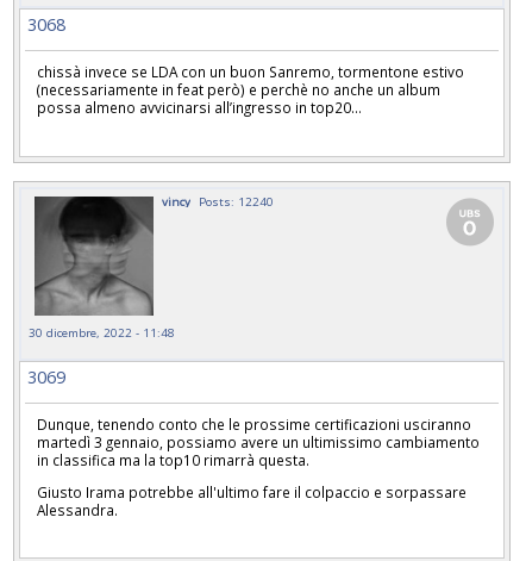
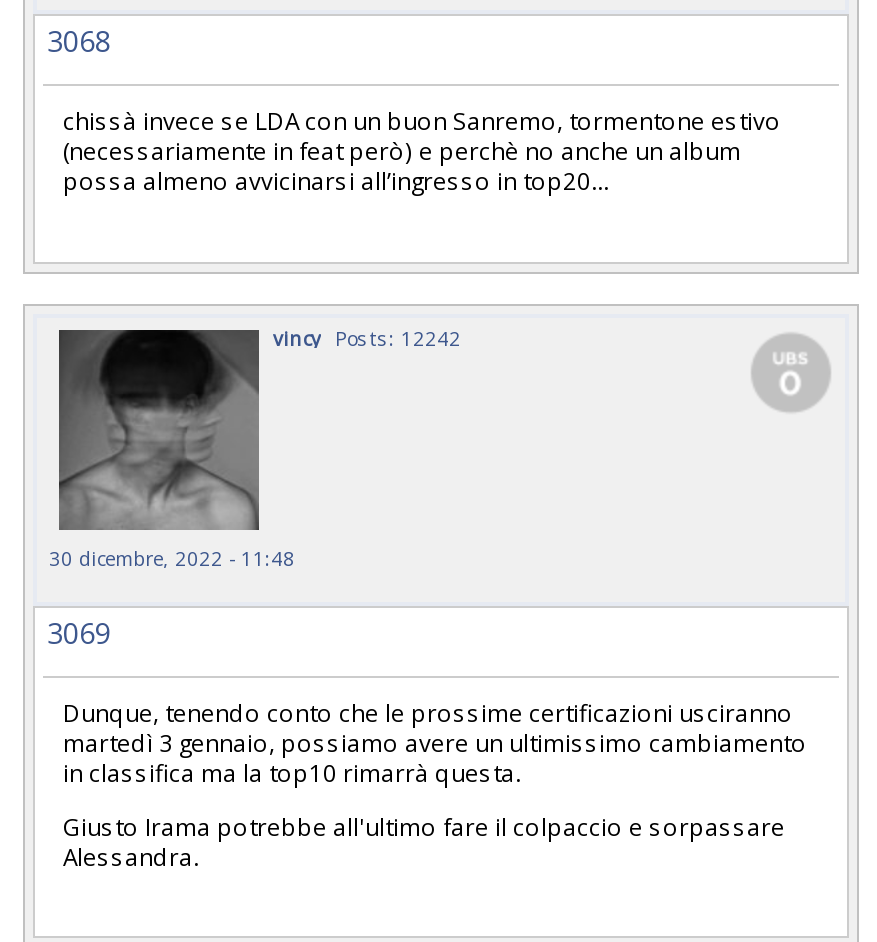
[162,193,274,209] vincy Posts: 12240 -> [273,323,461,351] vincy Posts: 12242

